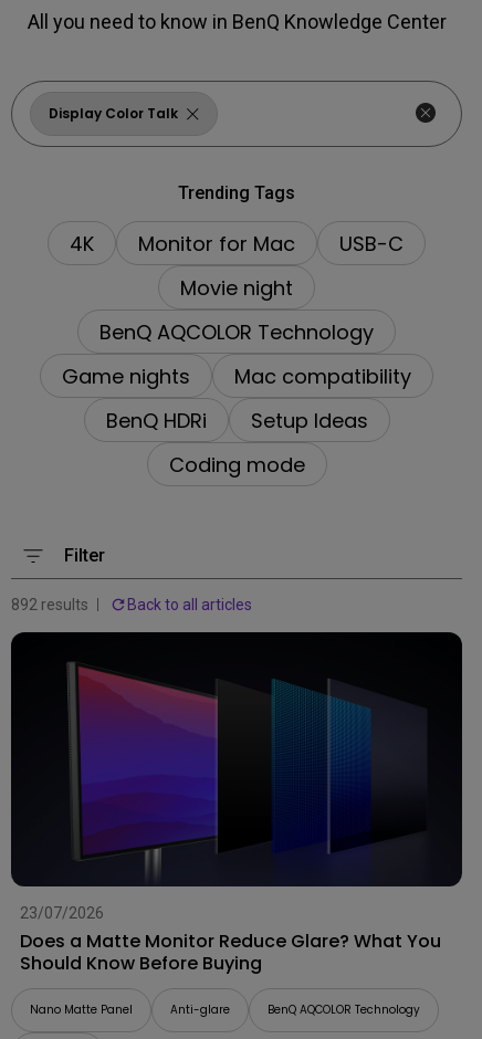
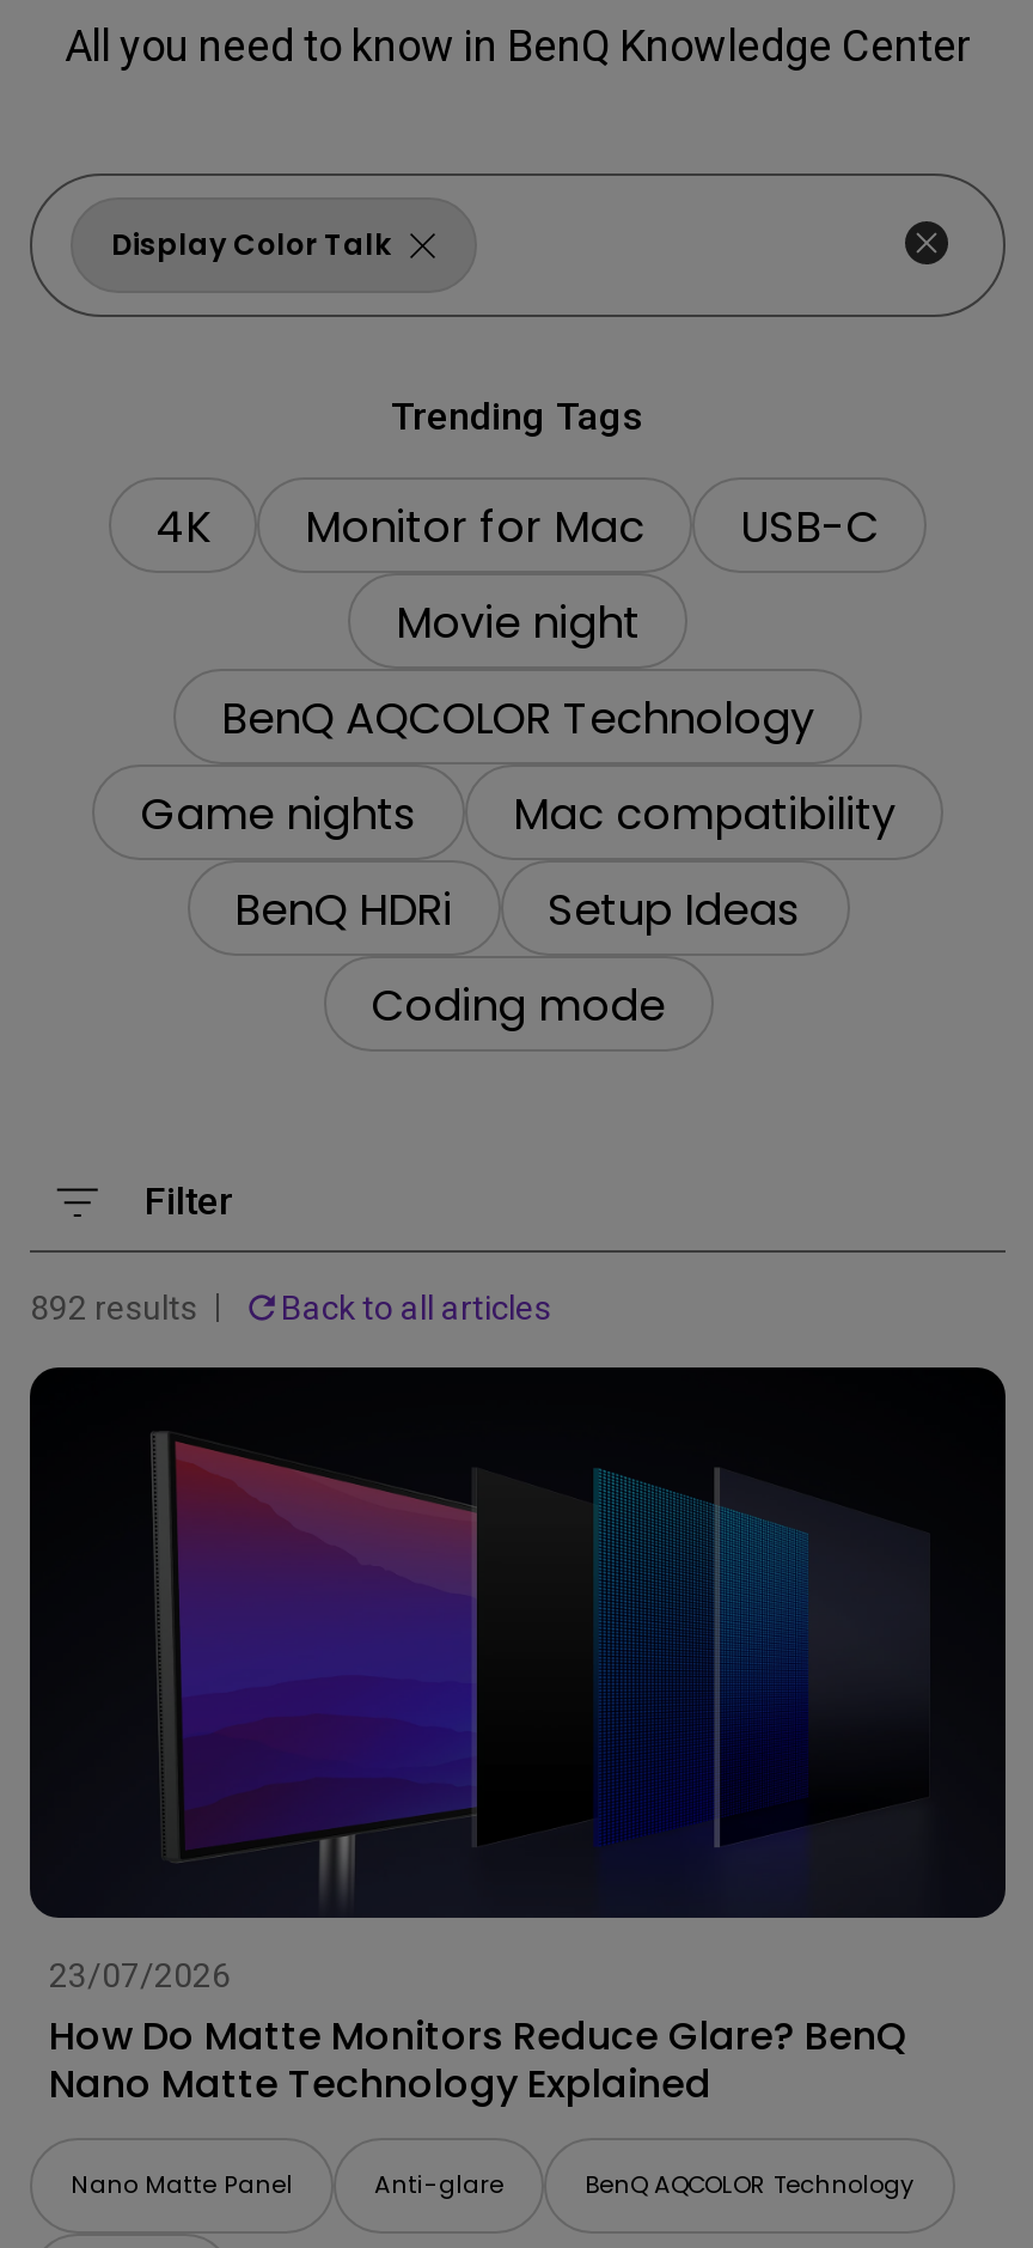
[20,928,441,975] Does a Matte Monitor Reduce Glare? What You | Should Know Before Buying -> [49,2008,907,2110] How Do Matte Monitors Reduce Glare? BenQ | Nano Matte Technology Explained

